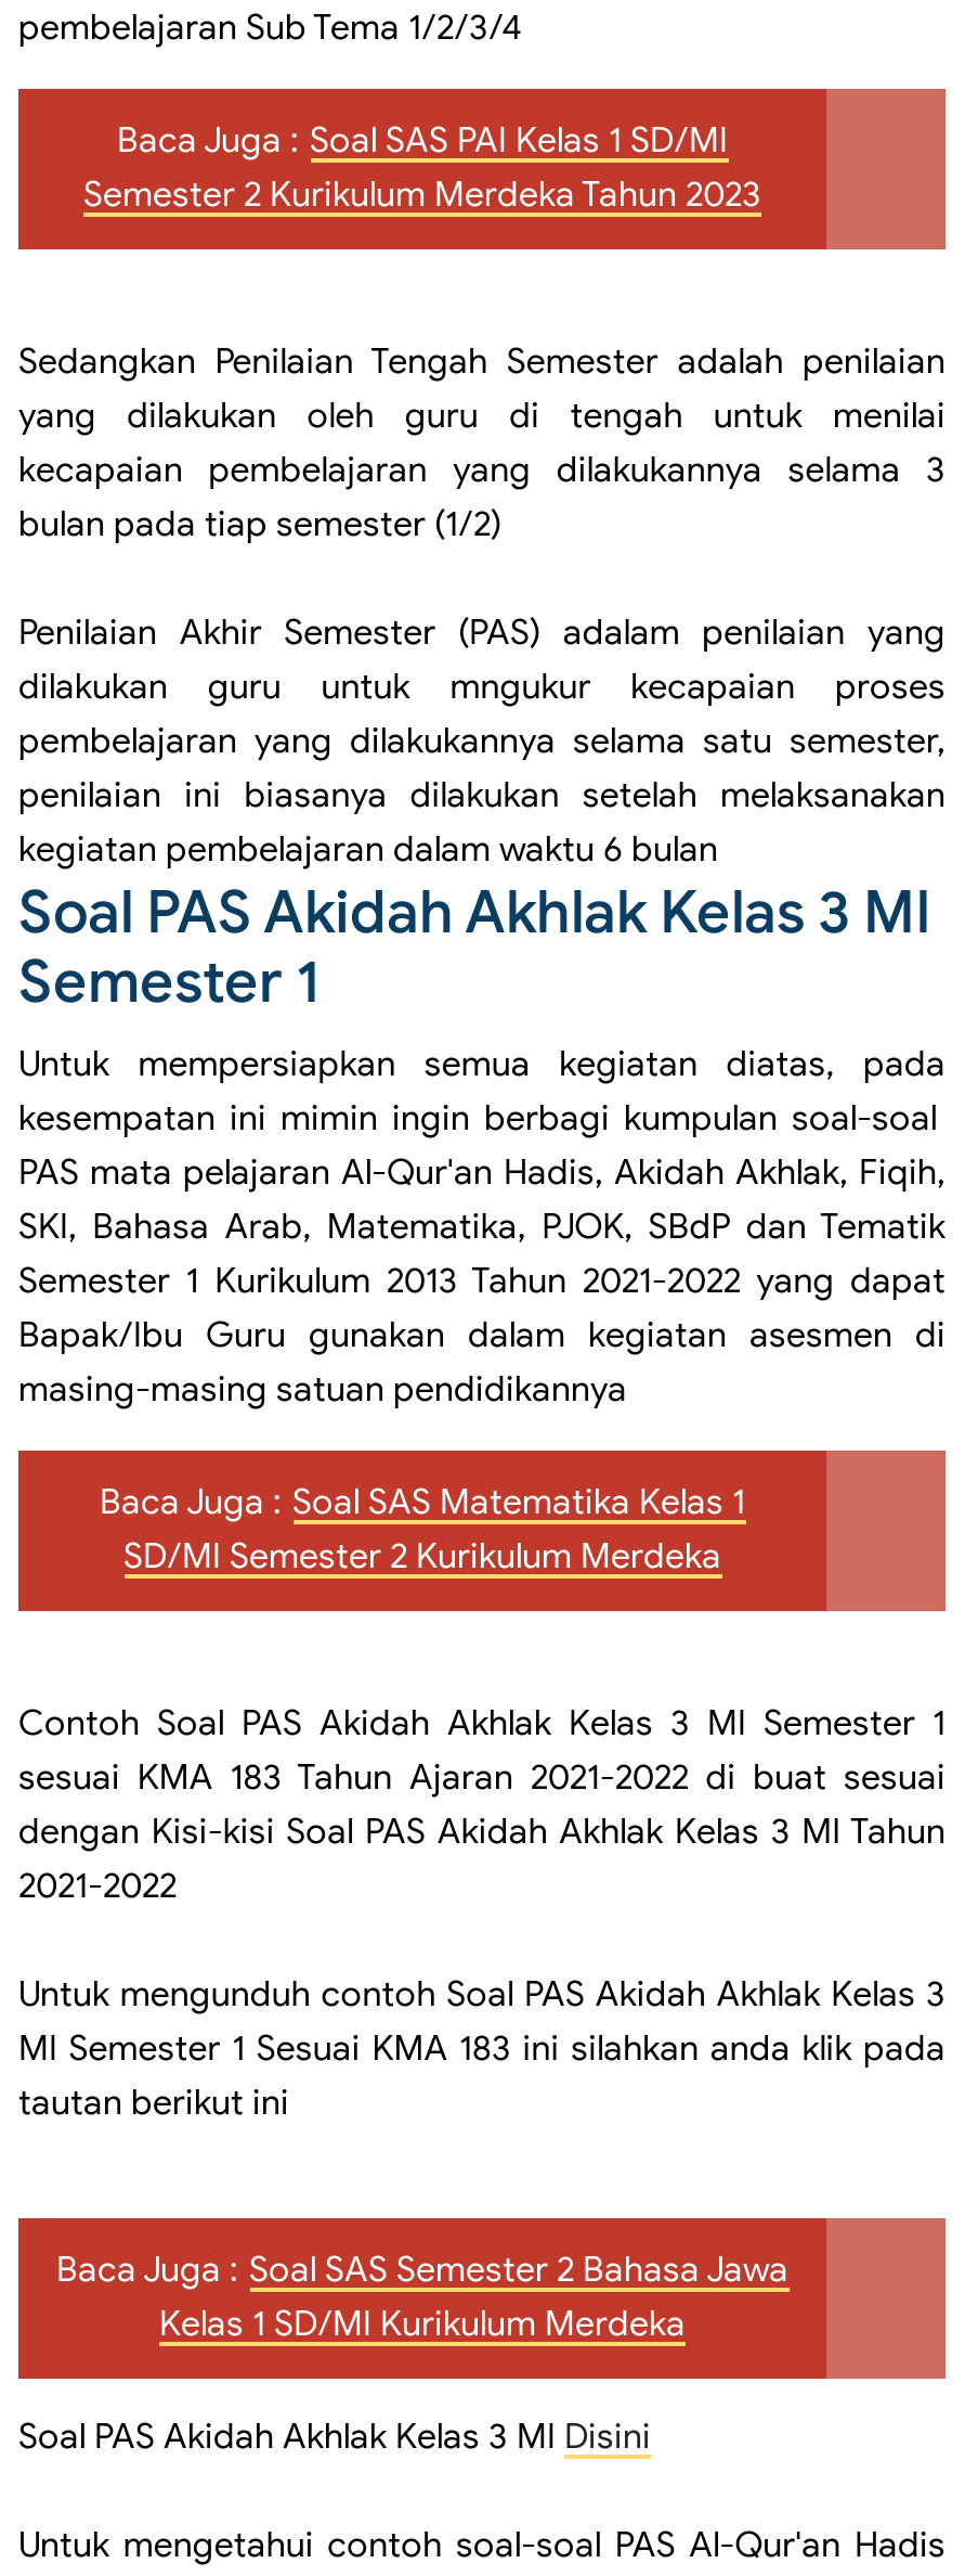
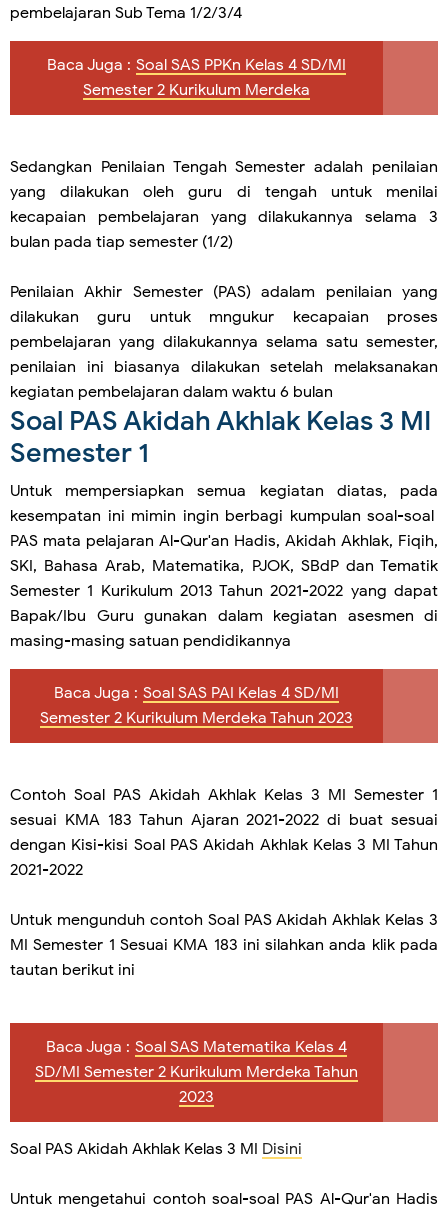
[117,120,728,163] Baca Juga : Soal SAS PAI Kelas 1 SD/MI -> [47,55,346,100] Baca Juga : Soal SAS PPKn Kelas 4 SD/MI | Semester 2 Kurikulum Merdeka
moved [83,174,761,217] -> [40,708,353,728]: Semester 2 Kurikulum Merdeka Tahun 2023
[100,1482,745,1579] Baca Juga : Soal SAS Matematika Kelas 1 | SD/MI Semester 2 Kurikulum Merdeka -> [54,683,339,703] Baca Juga : Soal SAS PAI Kelas 4 SD/MI
[56,2249,788,2347] Baca Juga : Soal SAS Semester 2 Bahasa Jawa | Kelas 1 SD/MI Kurikulum Merdeka -> [35,1037,358,1107] Baca Juga : Soal SAS Matematika Kelas 4 | SD/MI Semester 2 Kurikulum Merdeka Tahun | 2023

